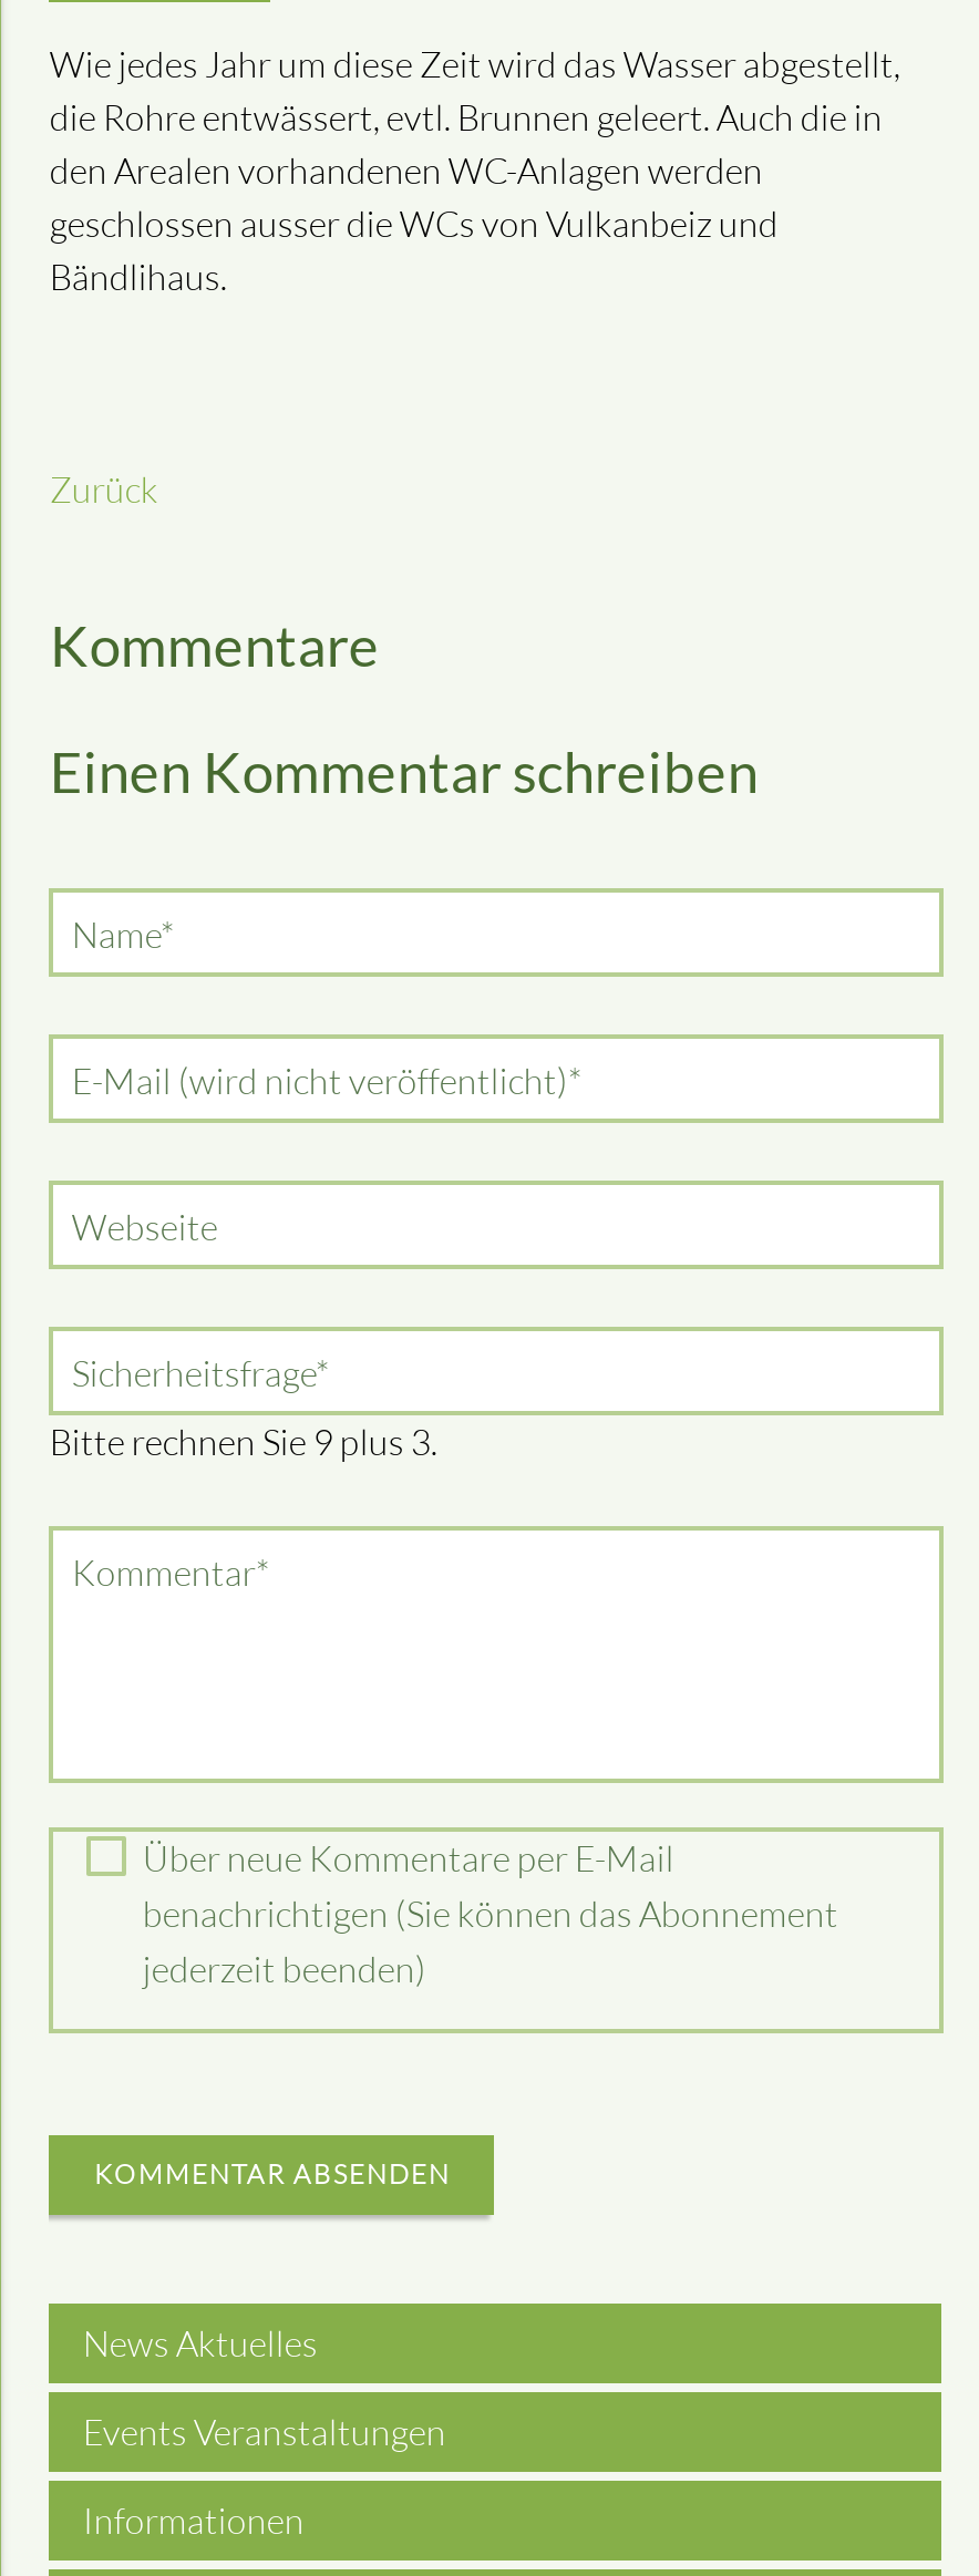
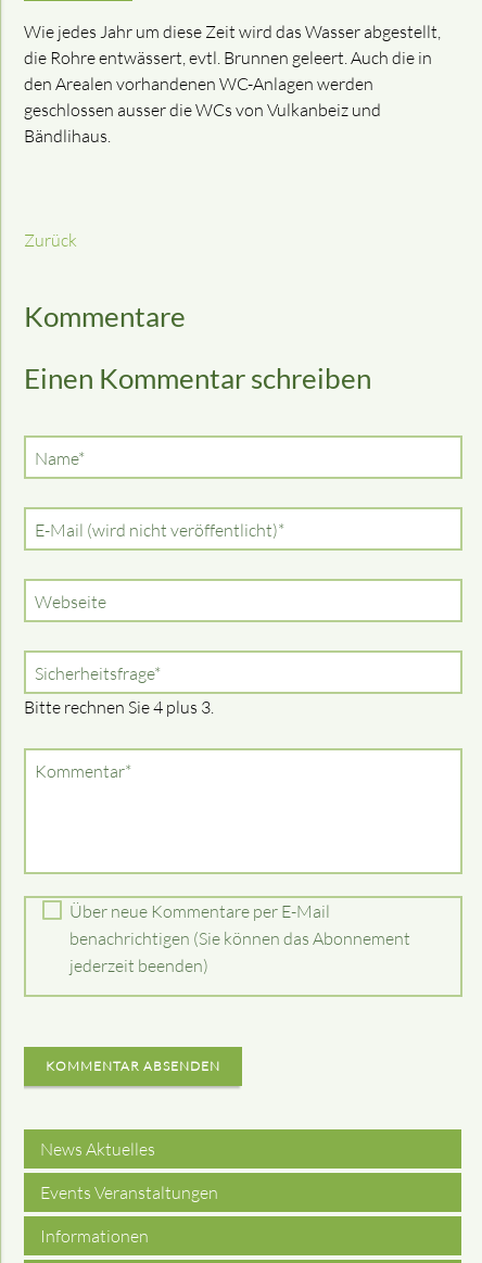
[50,1419,437,1463] Bitte rechnen Sie 9 plus 3. -> [24,696,214,718] Bitte rechnen Sie 4 plus 3.

